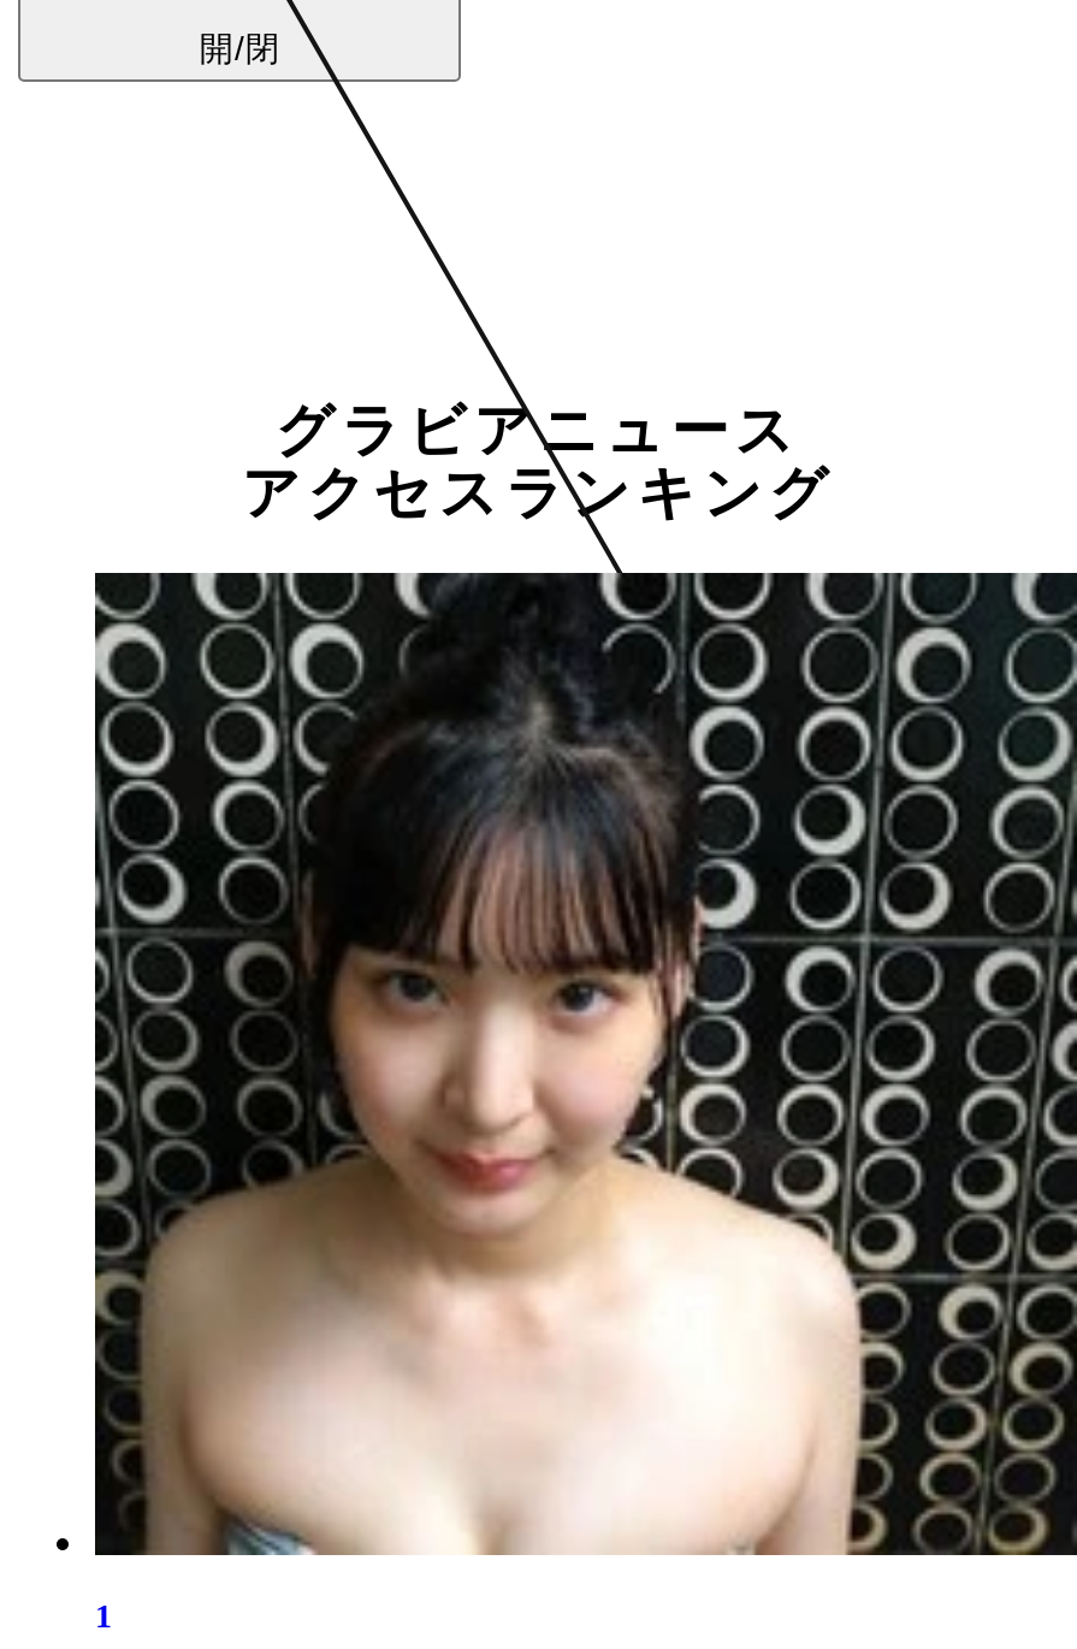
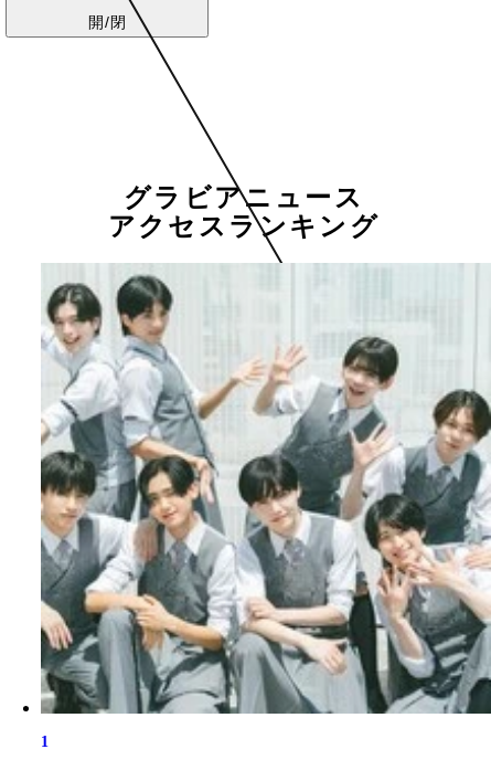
[93,571,1070,1558] [image] -> [40,263,488,715] [image]

